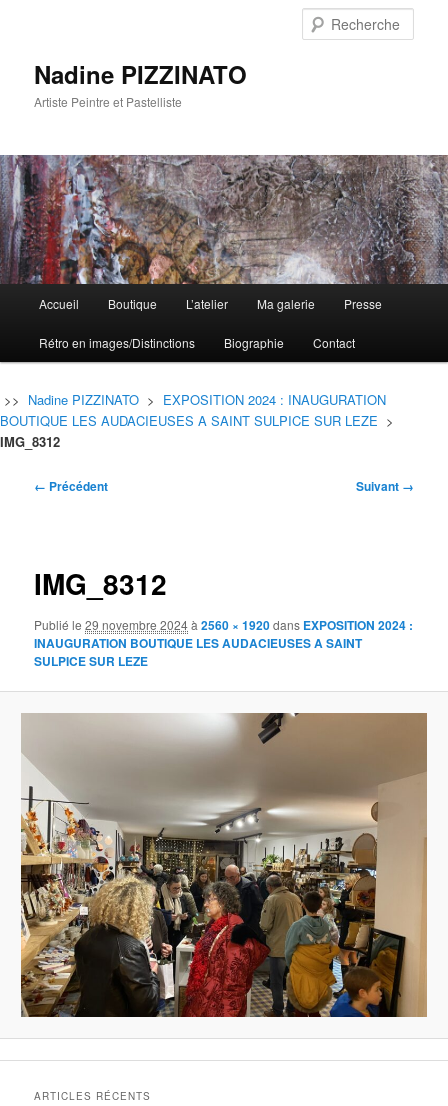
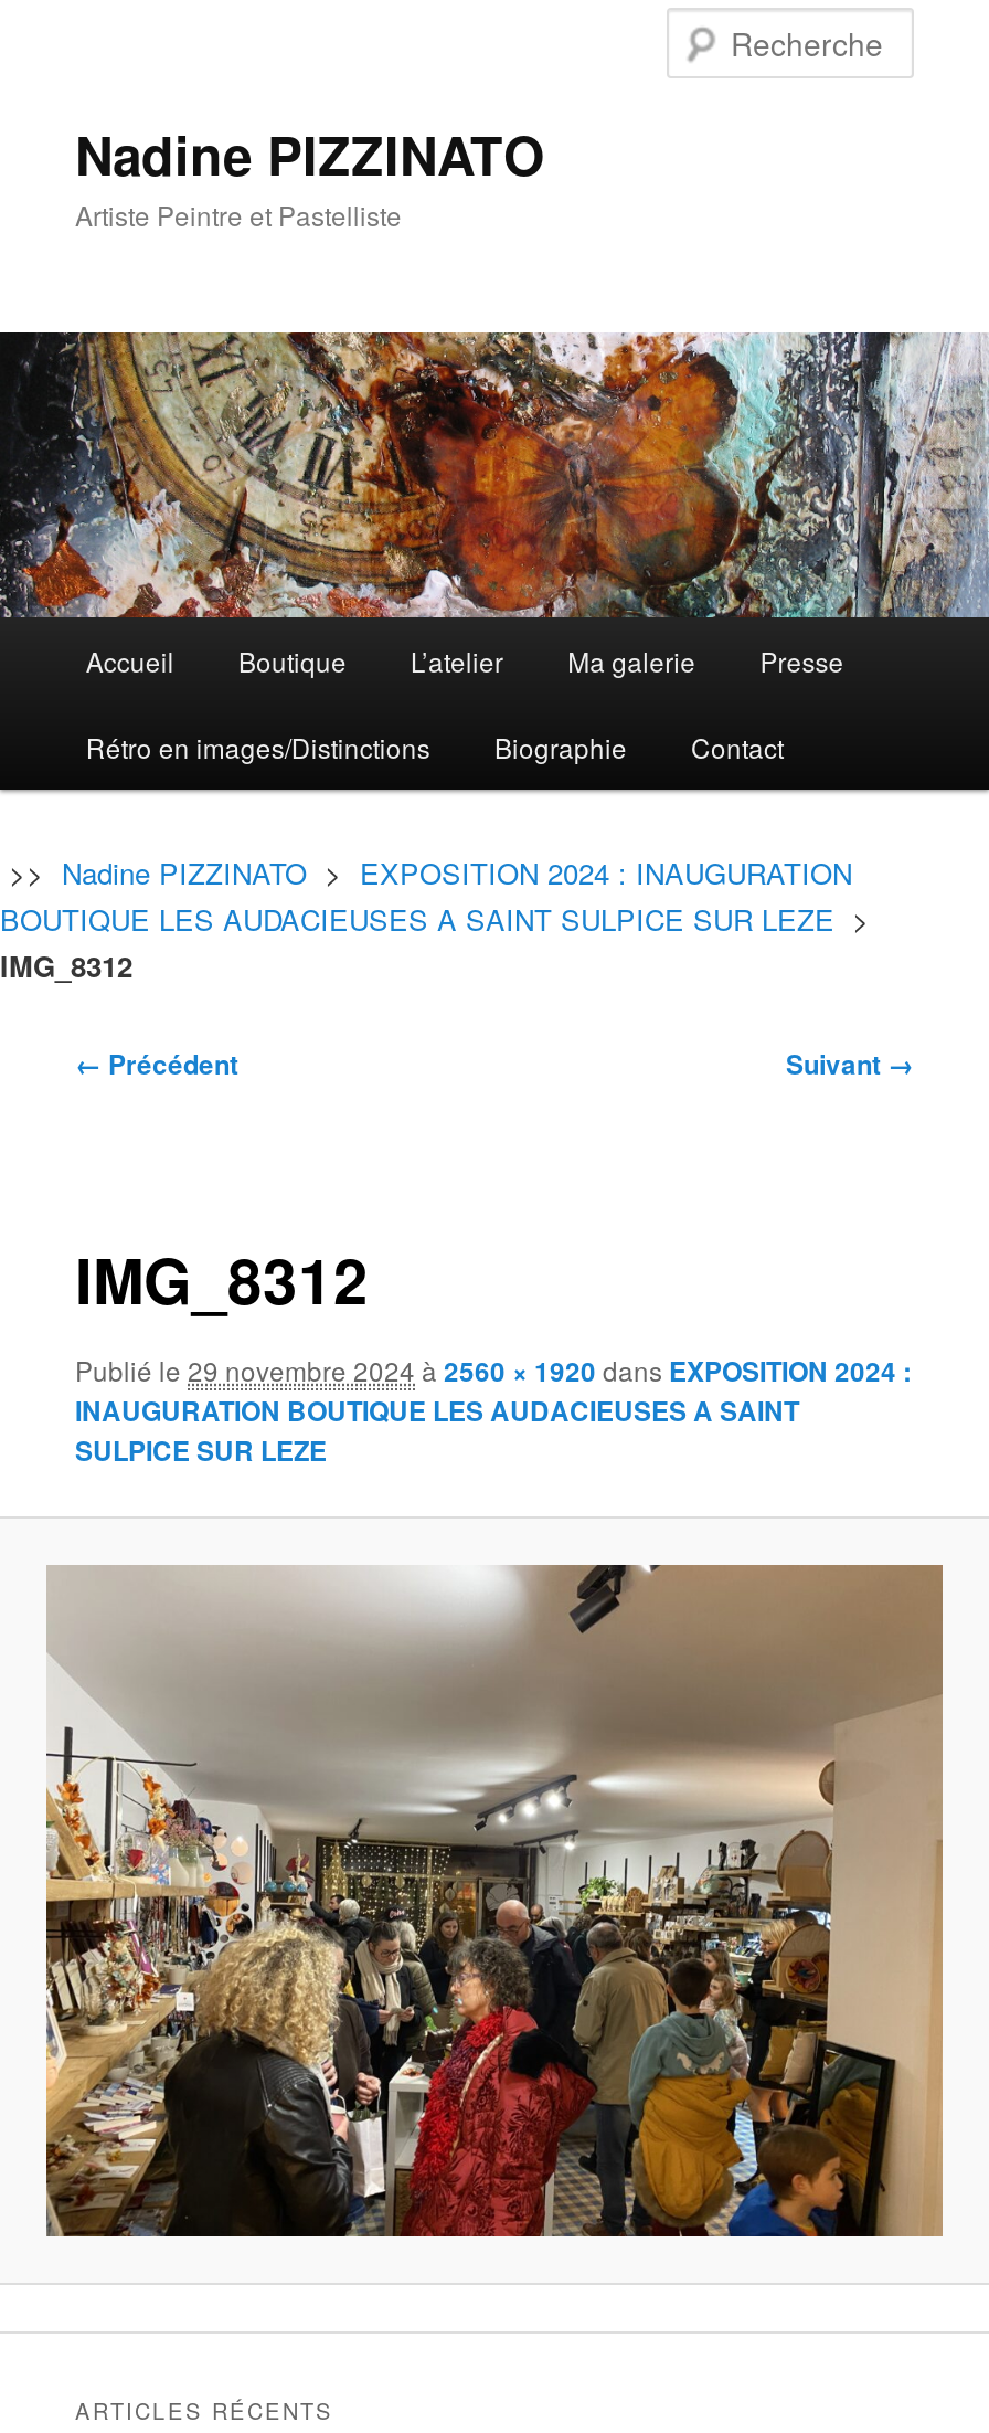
[3,154,445,285] [image] -> [7,330,982,620] [image]

